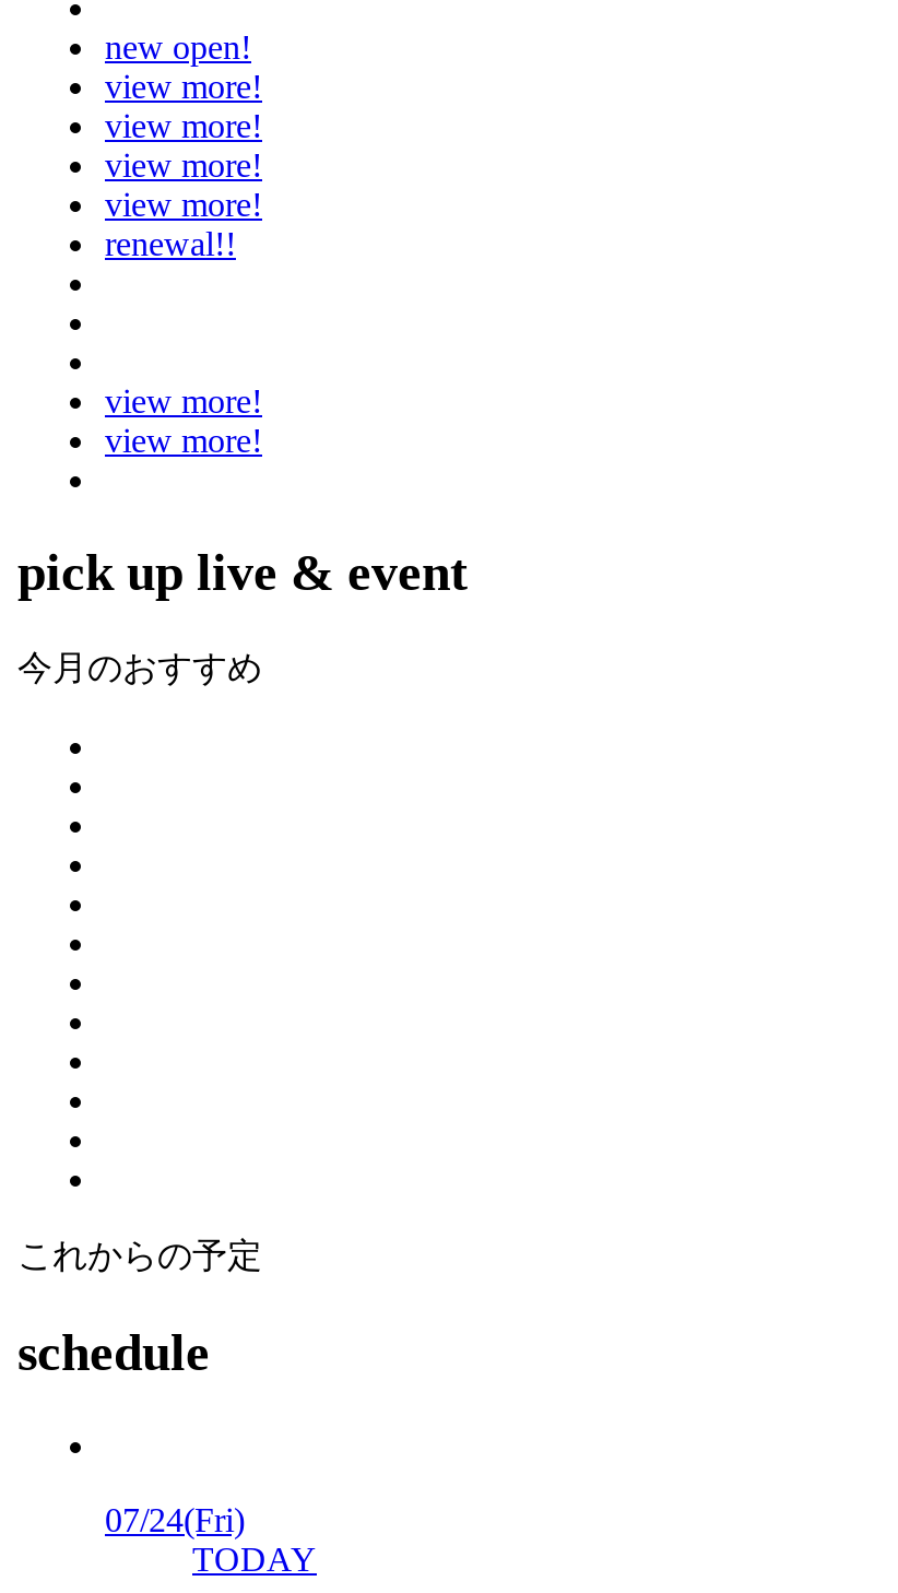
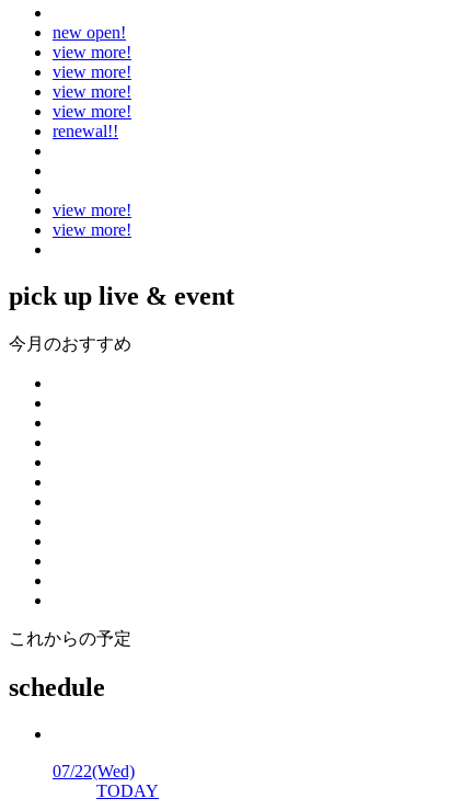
[105,1500,245,1537] 07/24(Fri) -> [53,761,135,780] 07/22(Wed)

